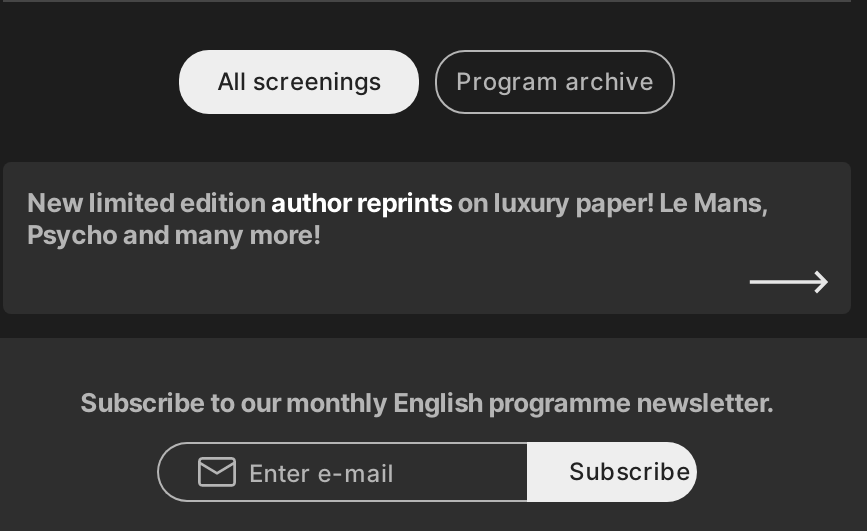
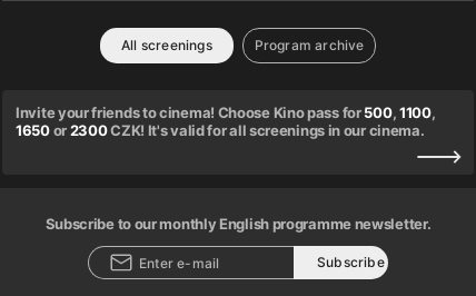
[27,186,768,250] New limited edition author reprints on luxury paper! Le Mans, | Psycho and many more! -> [16,103,435,139] Invite your friends to cinema! Choose Kino pass for 500, 1100, | 1650 or 2300 CZK! It's valid for all screenings in our cinema.

